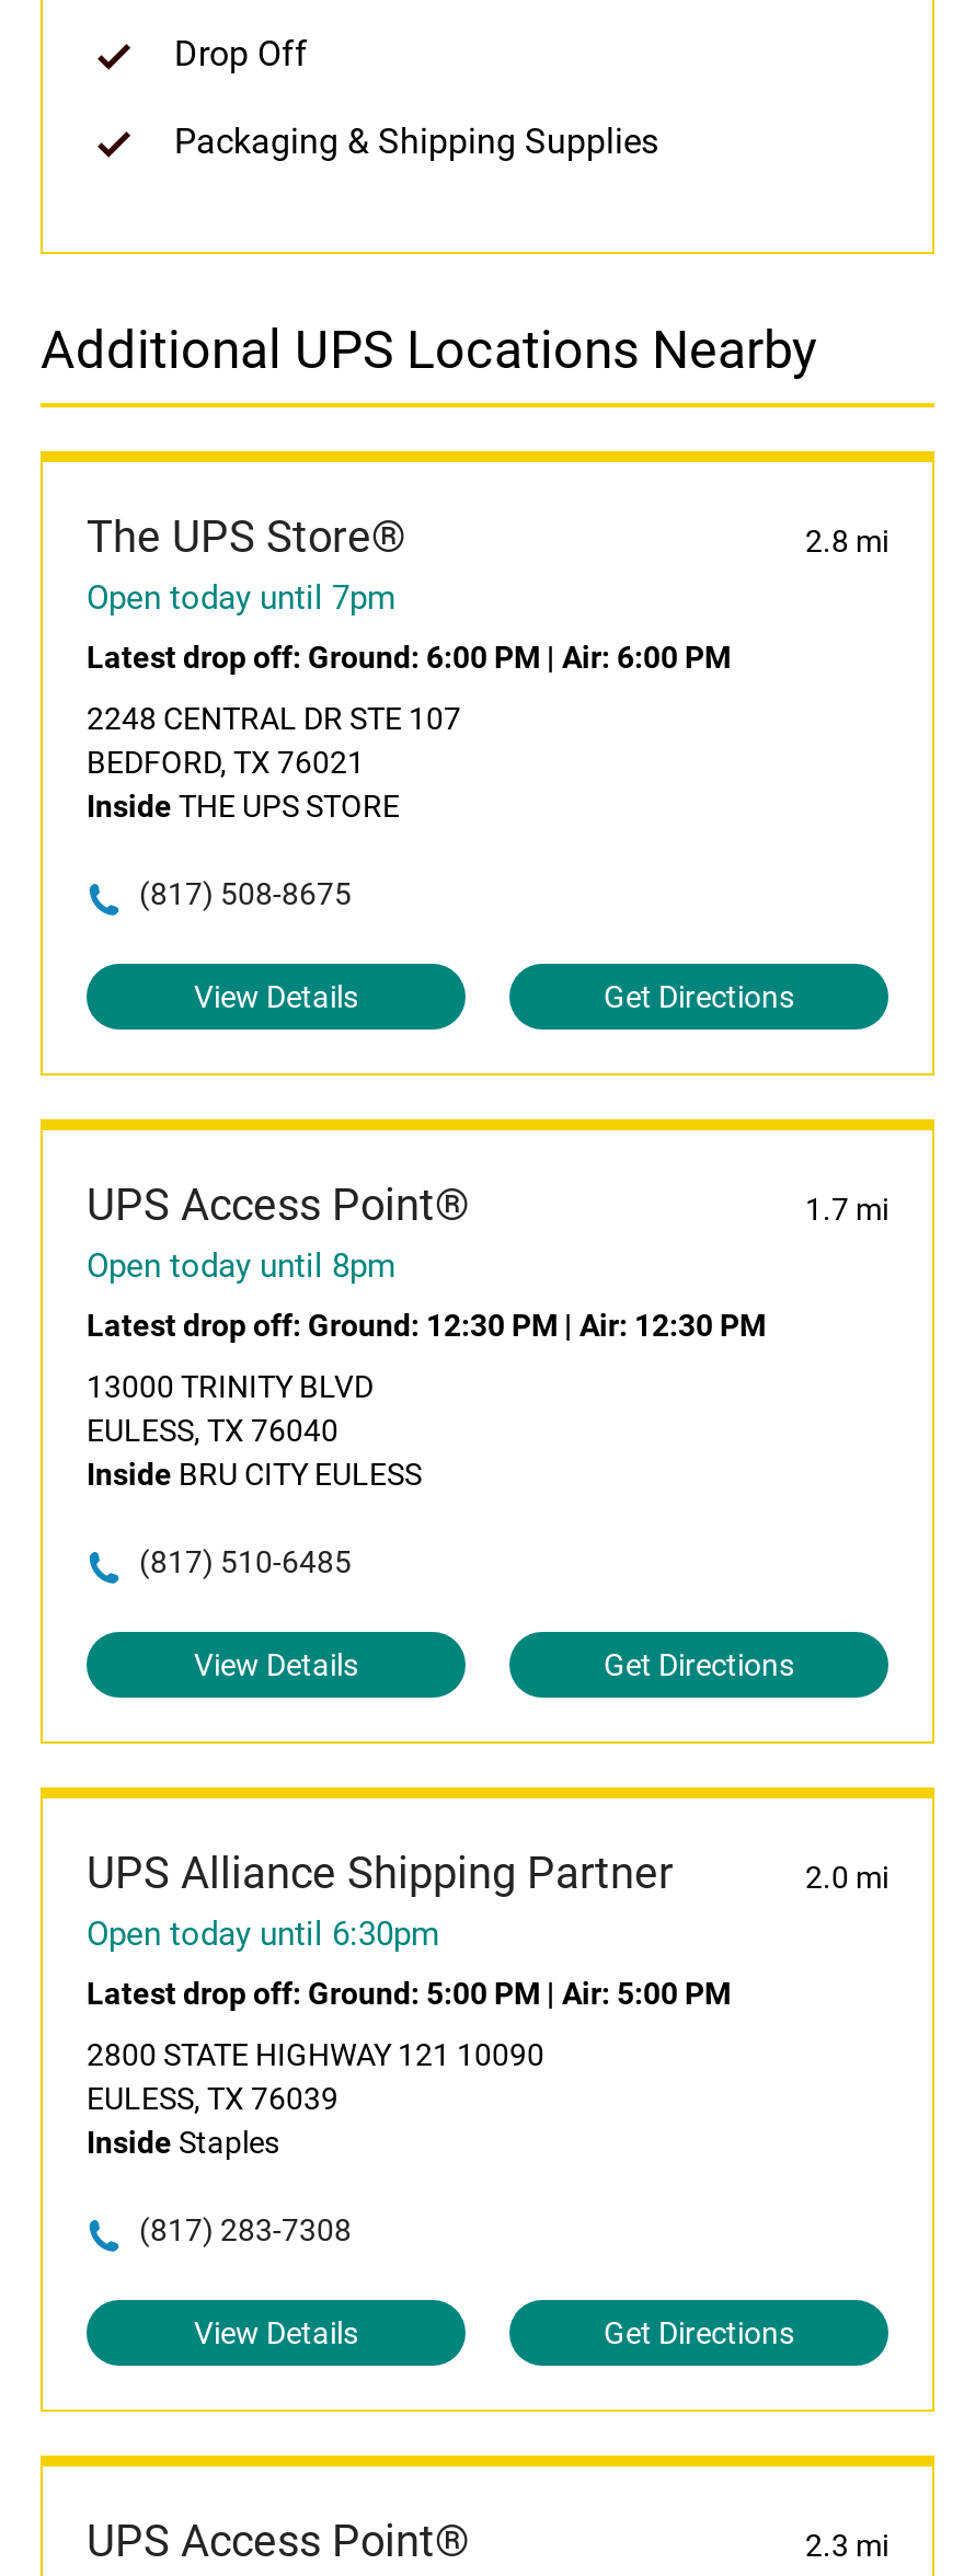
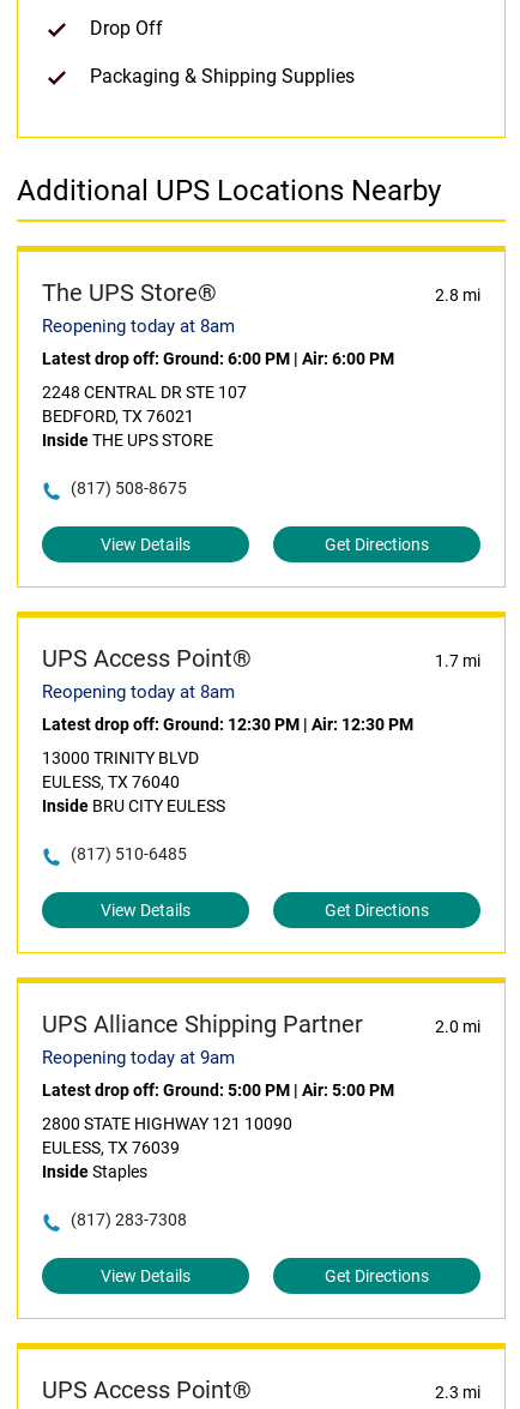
[87,579,395,618] Open today until 7pm -> [42,316,235,337] Reopening today at 8am
[87,1247,395,1286] Open today until 8pm -> [42,681,235,703] Reopening today at 8am
[87,1915,439,1954] Open today until 6:30pm -> [42,1047,235,1069] Reopening today at 9am

